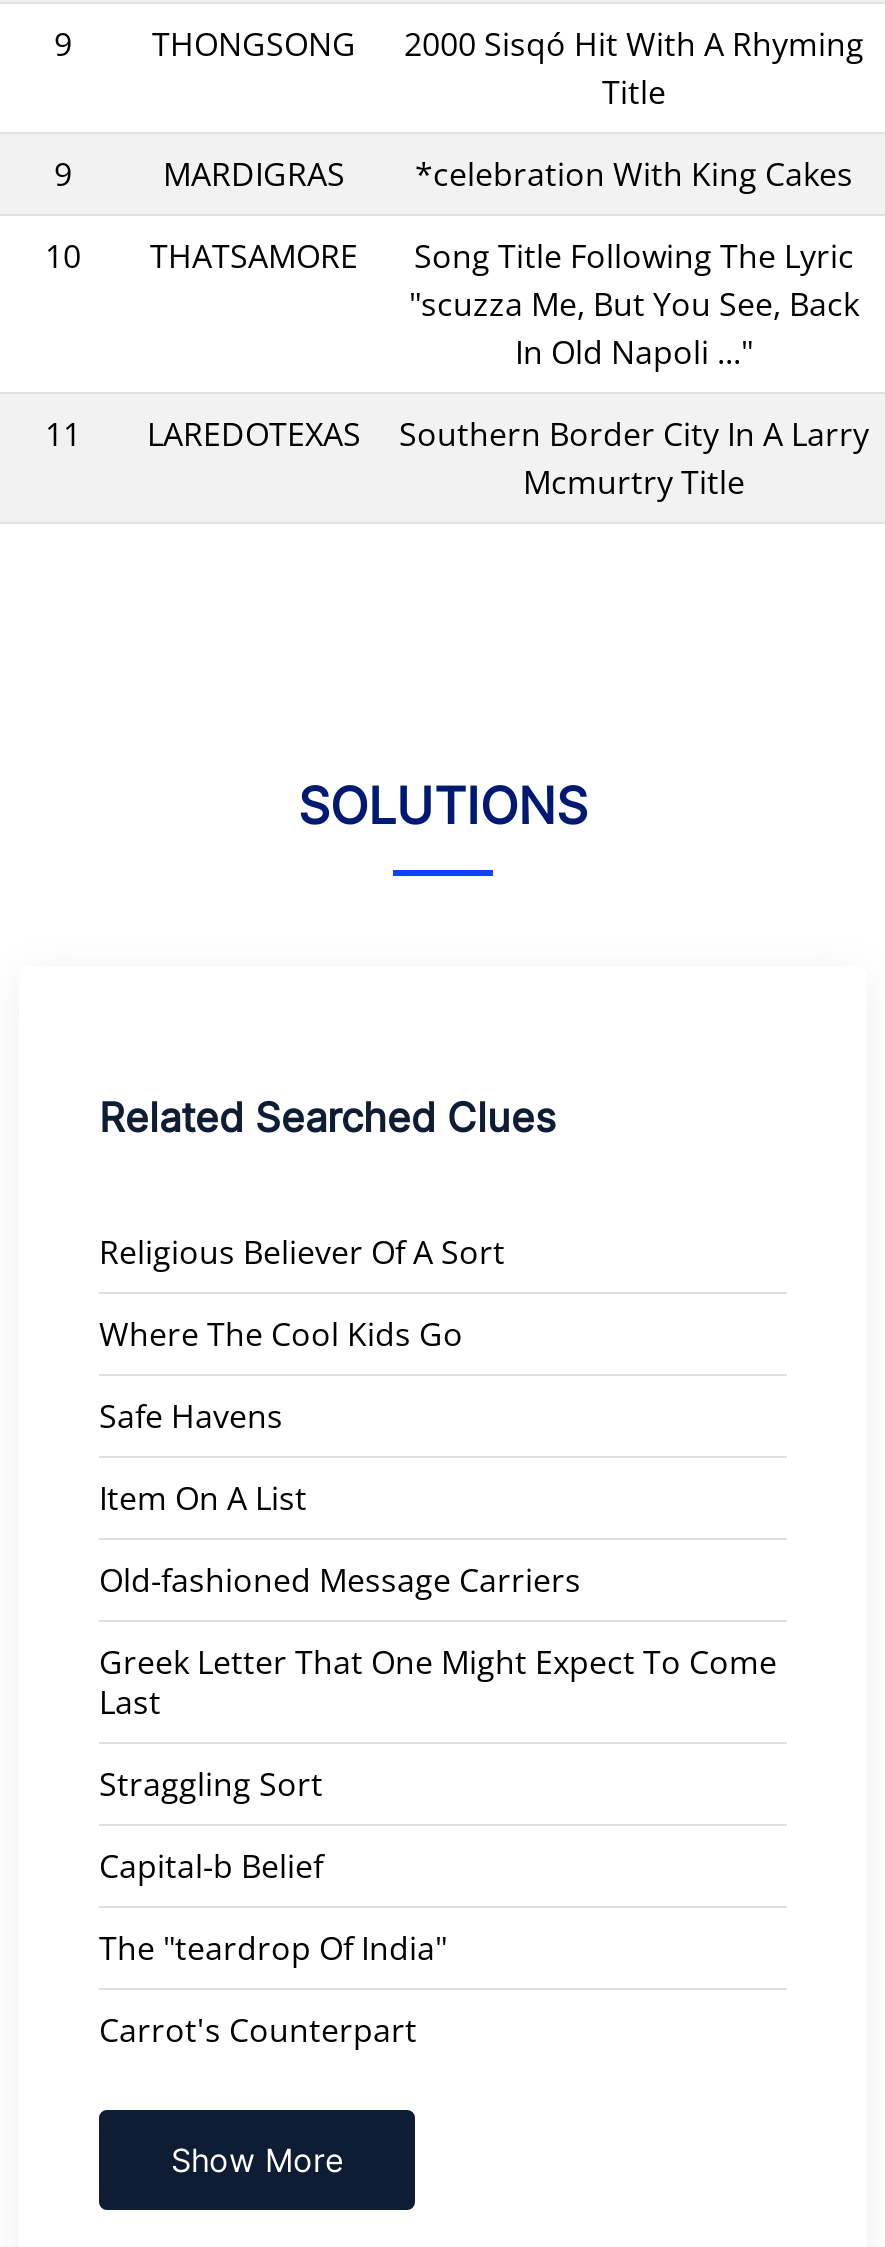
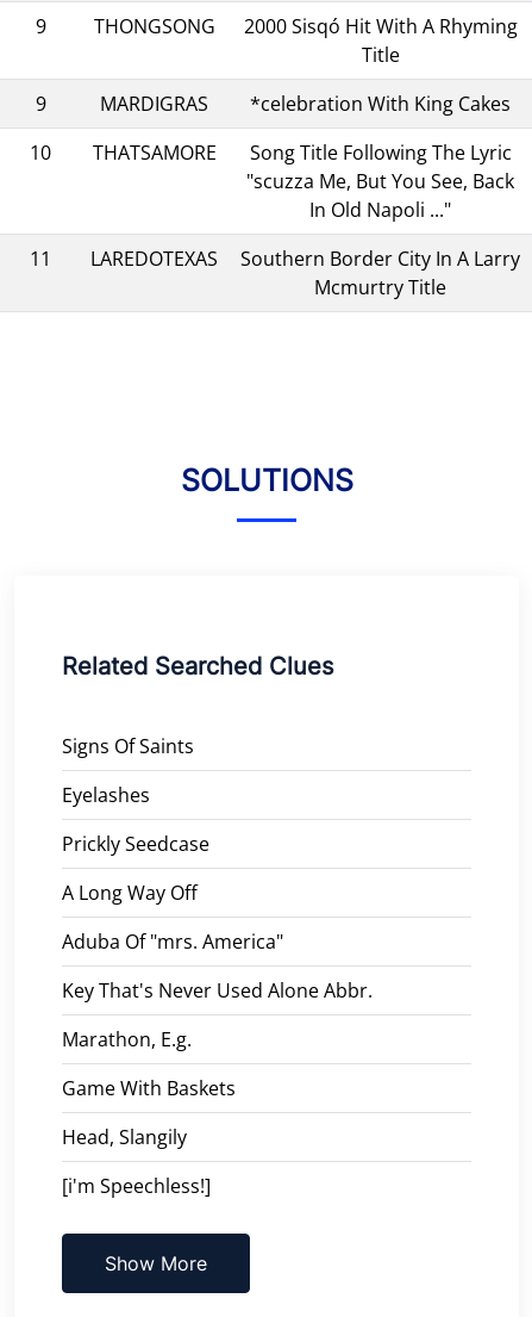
[99,1229,505,1273] Religious Believer Of A Sort -> [62,732,194,759] Signs Of Saints
[99,1311,463,1355] Where The Cool Kids Go -> [62,781,150,807] Eyelashes
[99,1393,283,1437] Safe Havens -> [62,830,209,856] Prickly Seedcase
[99,1475,307,1519] Item On A List -> [62,879,198,905] A Long Way Off
[99,1557,581,1601] Old-fashioned Message Carriers -> [62,928,283,954] Aduba Of "mrs. America"
[99,1639,777,1723] Greek Letter That One Might Expect To Come | Last -> [62,977,373,1003] Key That's Never Used Alone Abbr.
[99,1761,323,1805] Straggling Sort -> [62,1026,192,1052] Marathon, E.g.
[99,1843,323,1887] Capital-b Belief -> [62,1074,236,1101] Game With Baskets
[99,1925,447,1969] The "teardrop Of India" -> [62,1123,187,1150] Head, Slangily
[99,2007,417,2051] Carrot's Counterpart -> [62,1172,211,1198] [i'm Speechless!]

